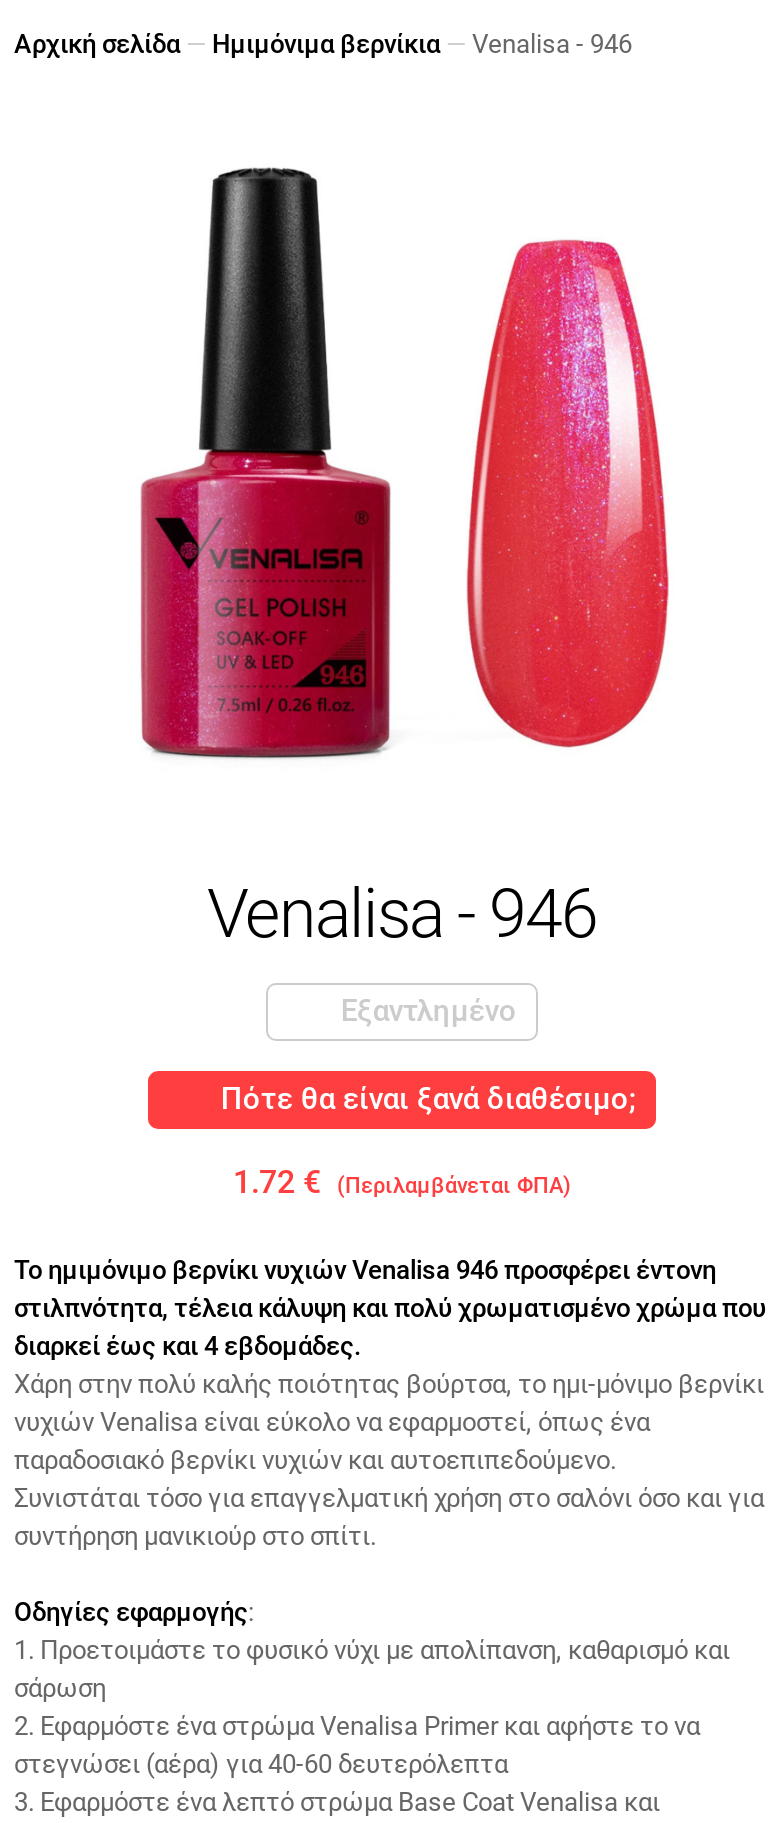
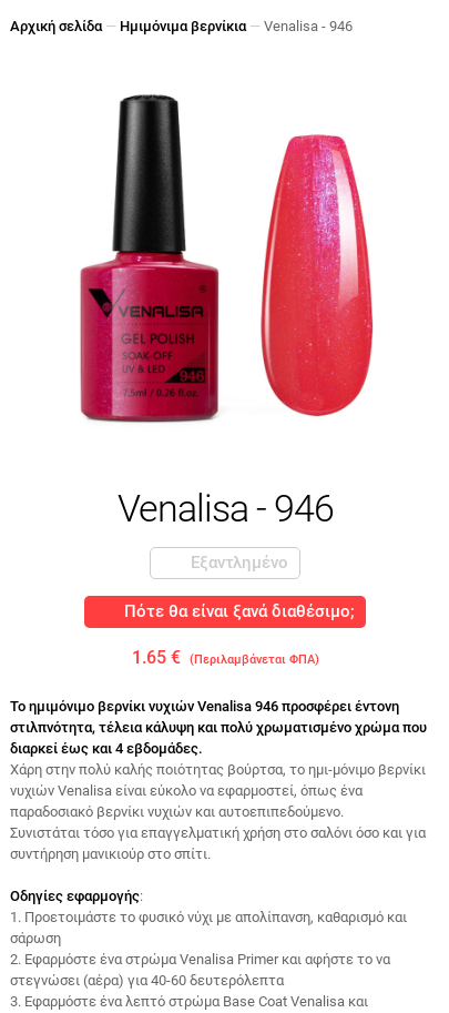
[233,1163,571,1201] 1.72 €(Περιλαμβάνεται ΦΠΑ) -> [131,647,319,668] 1.65 €(Περιλαμβάνεται ΦΠΑ)

